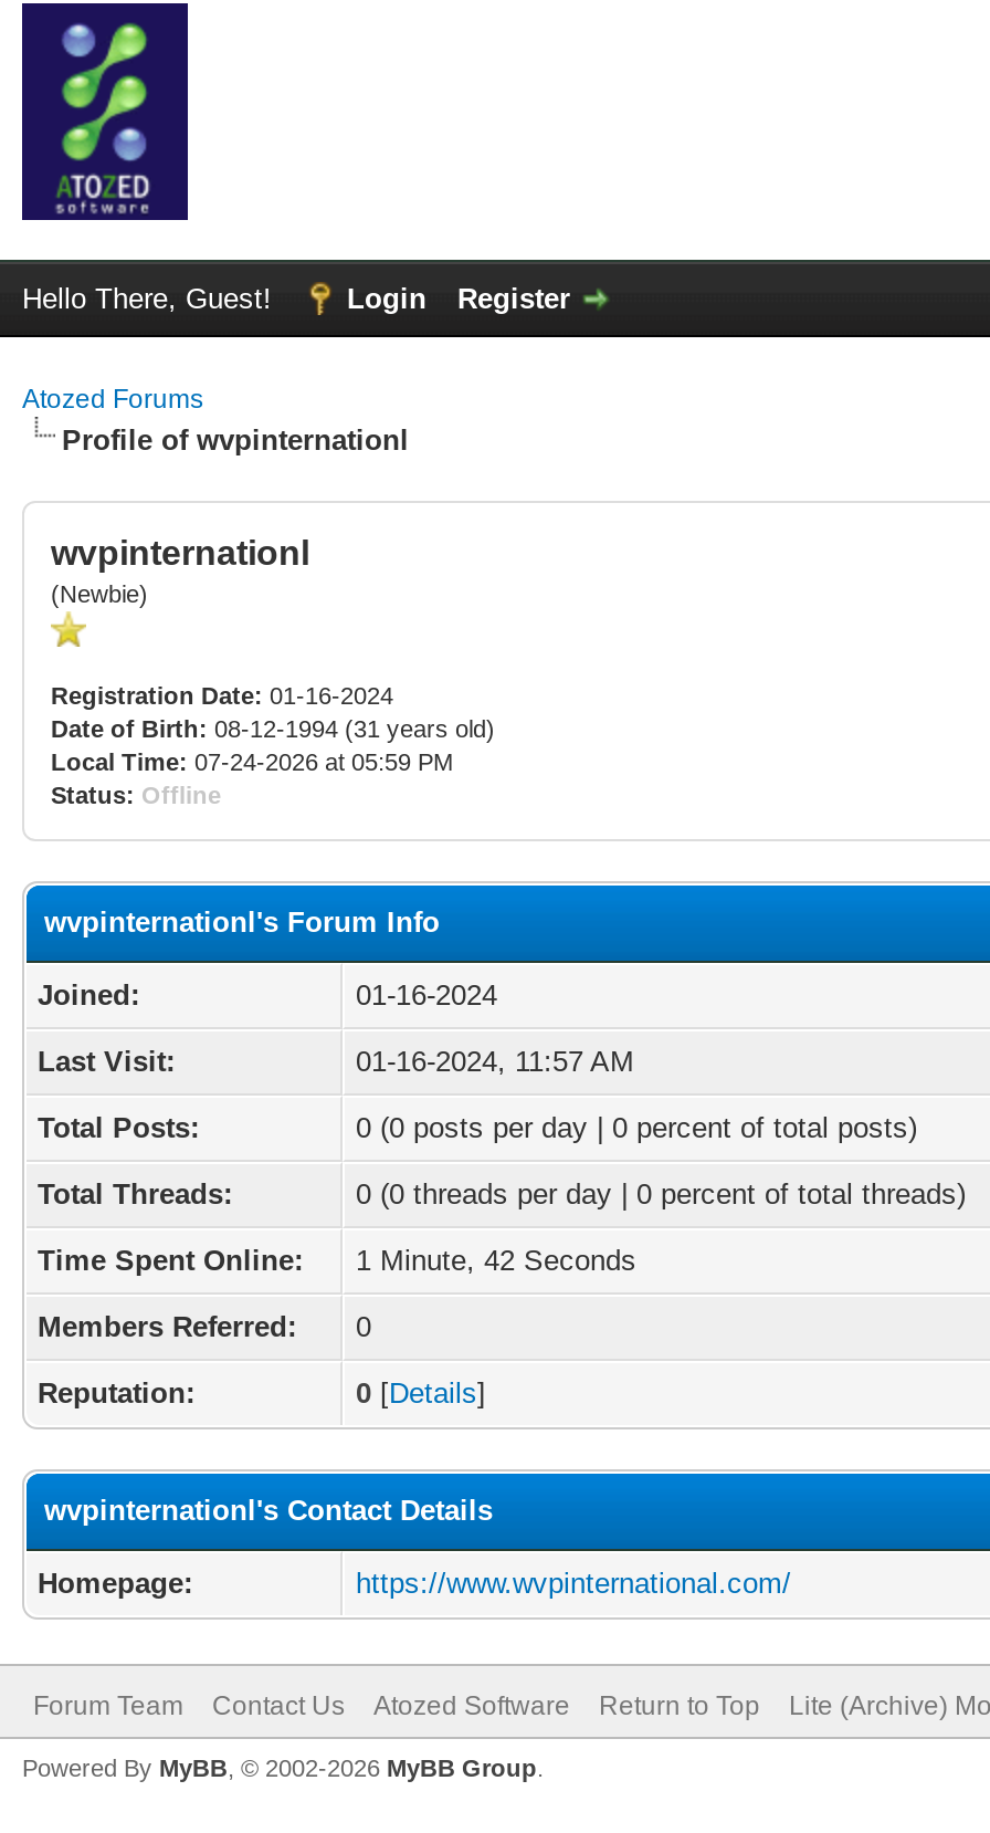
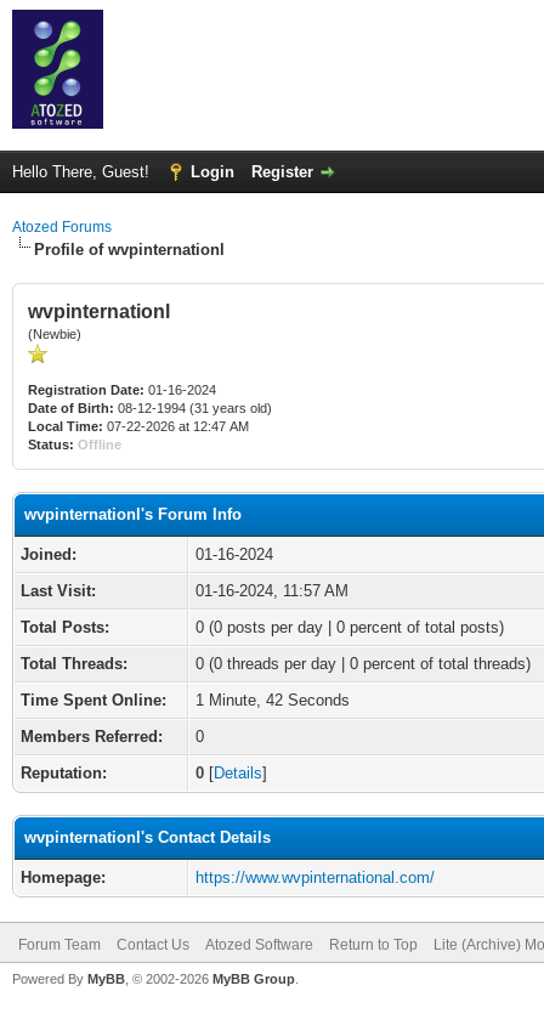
[51,748,453,775] Local Time: 07-24-2026 at 05:59 PM -> [28,419,249,434] Local Time: 07-22-2026 at 12:47 AM

